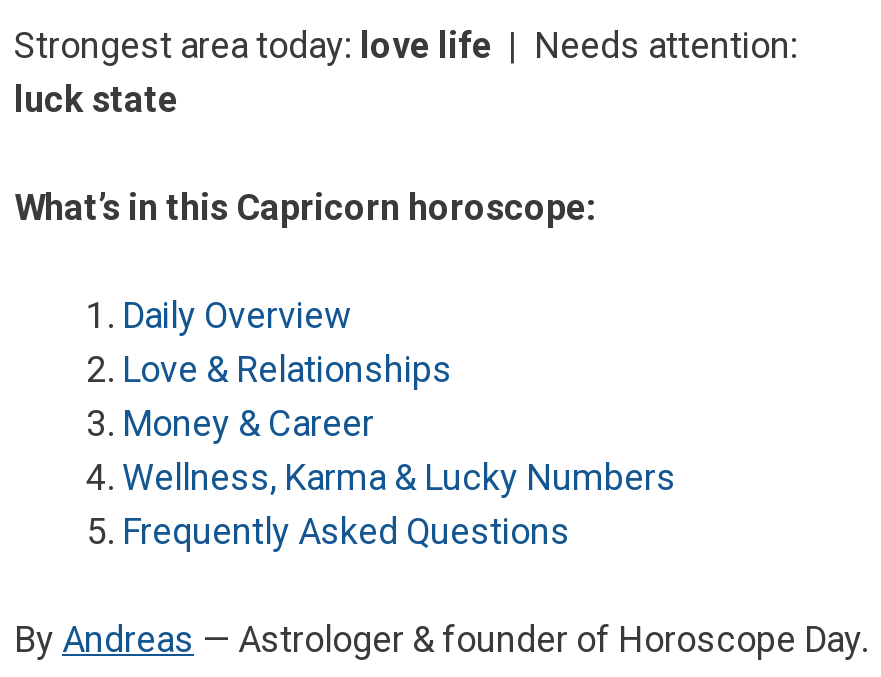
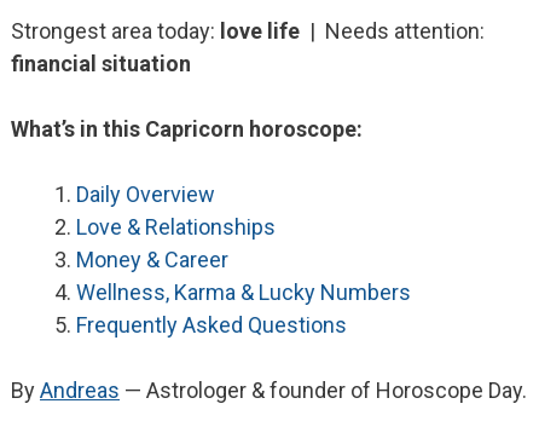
[14,78,178,120] luck state -> [11,51,191,76] financial situation

